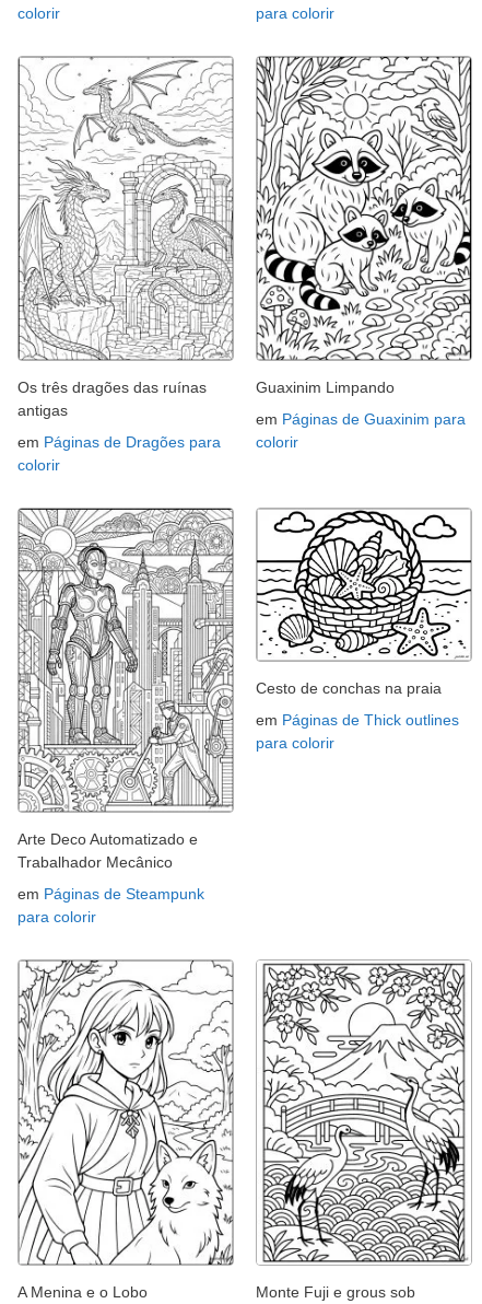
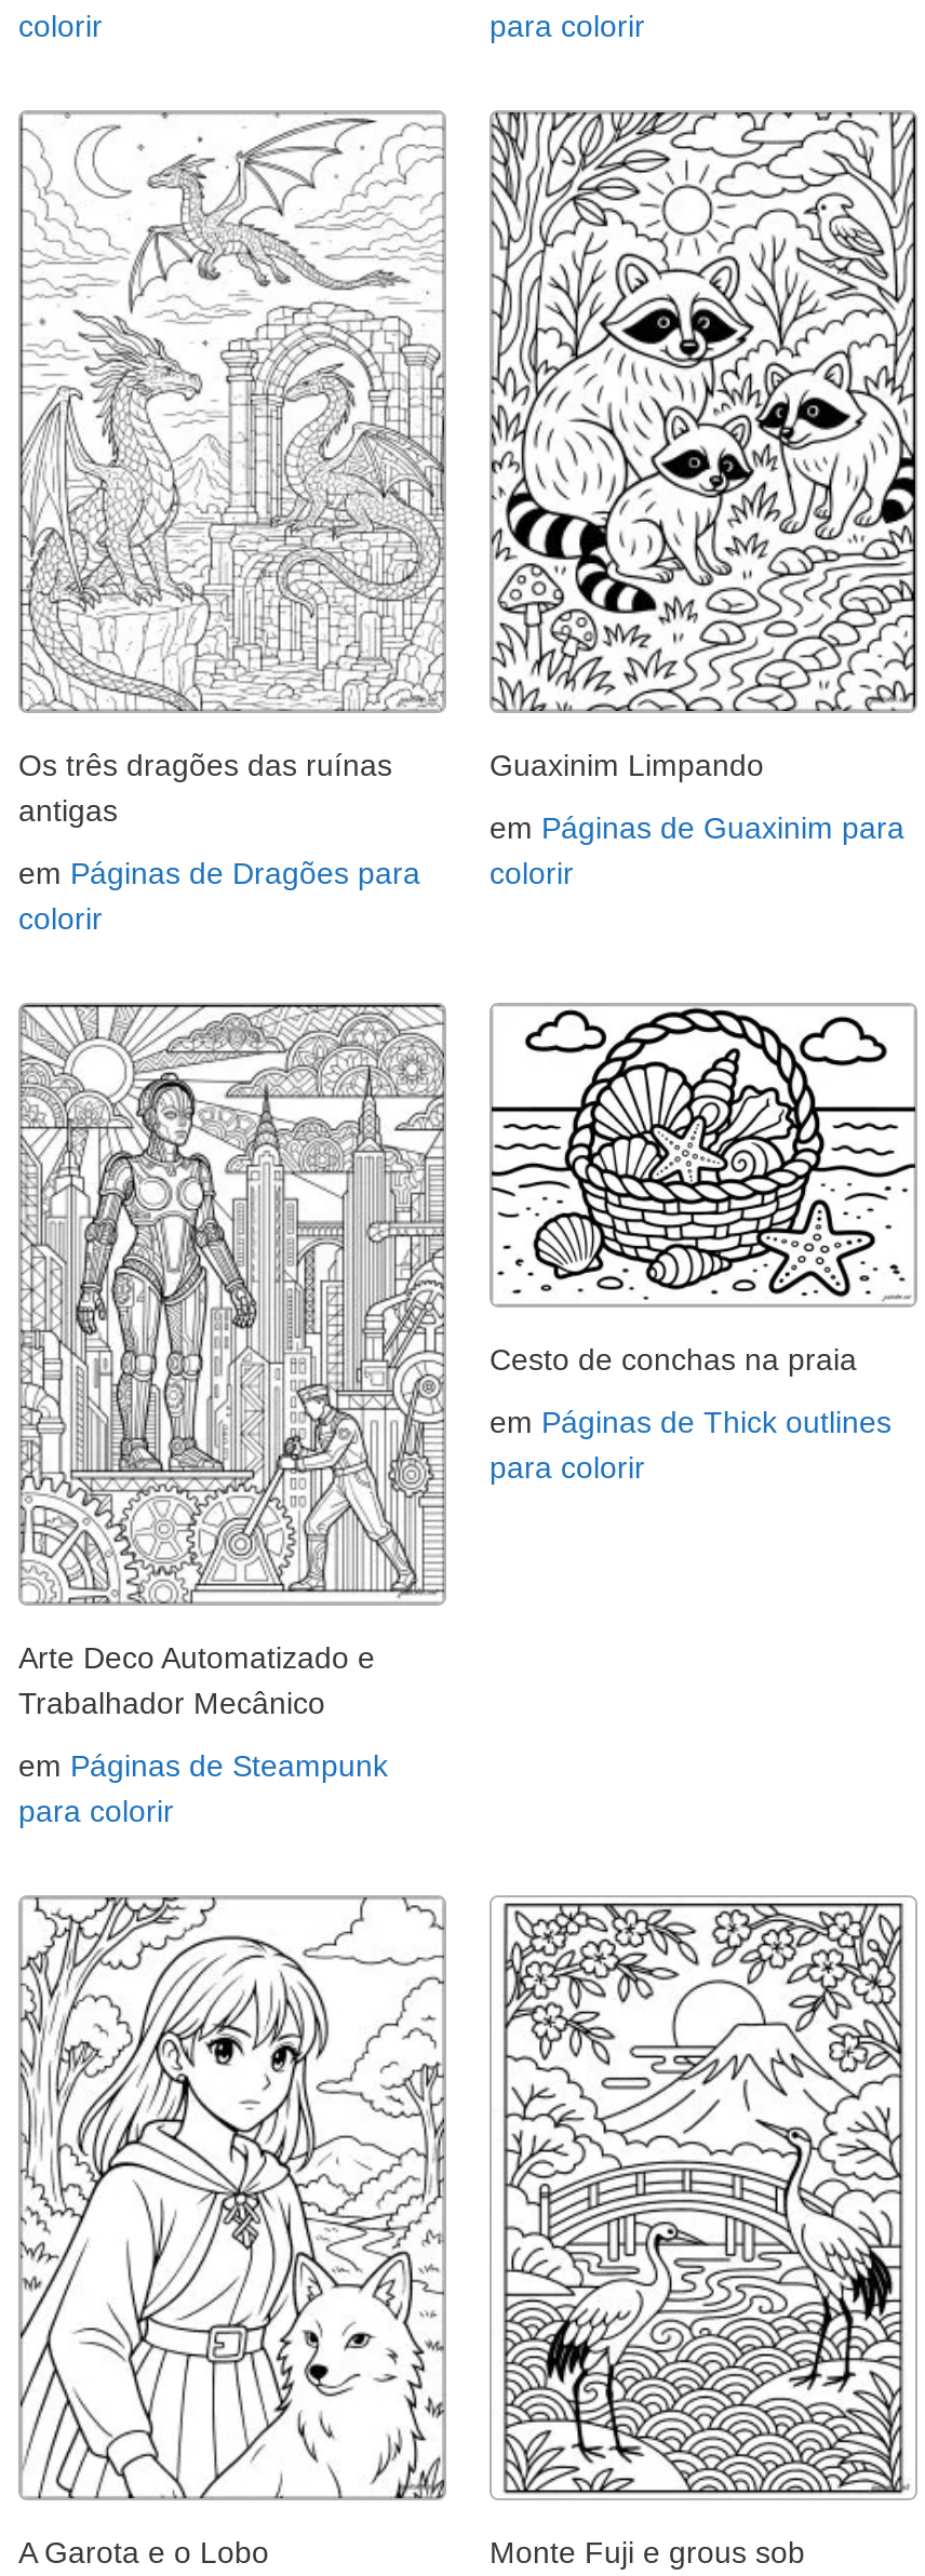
[17,1283,148,1300] A Menina e o Lobo -> [18,2535,269,2569] A Garota e o Lobo

